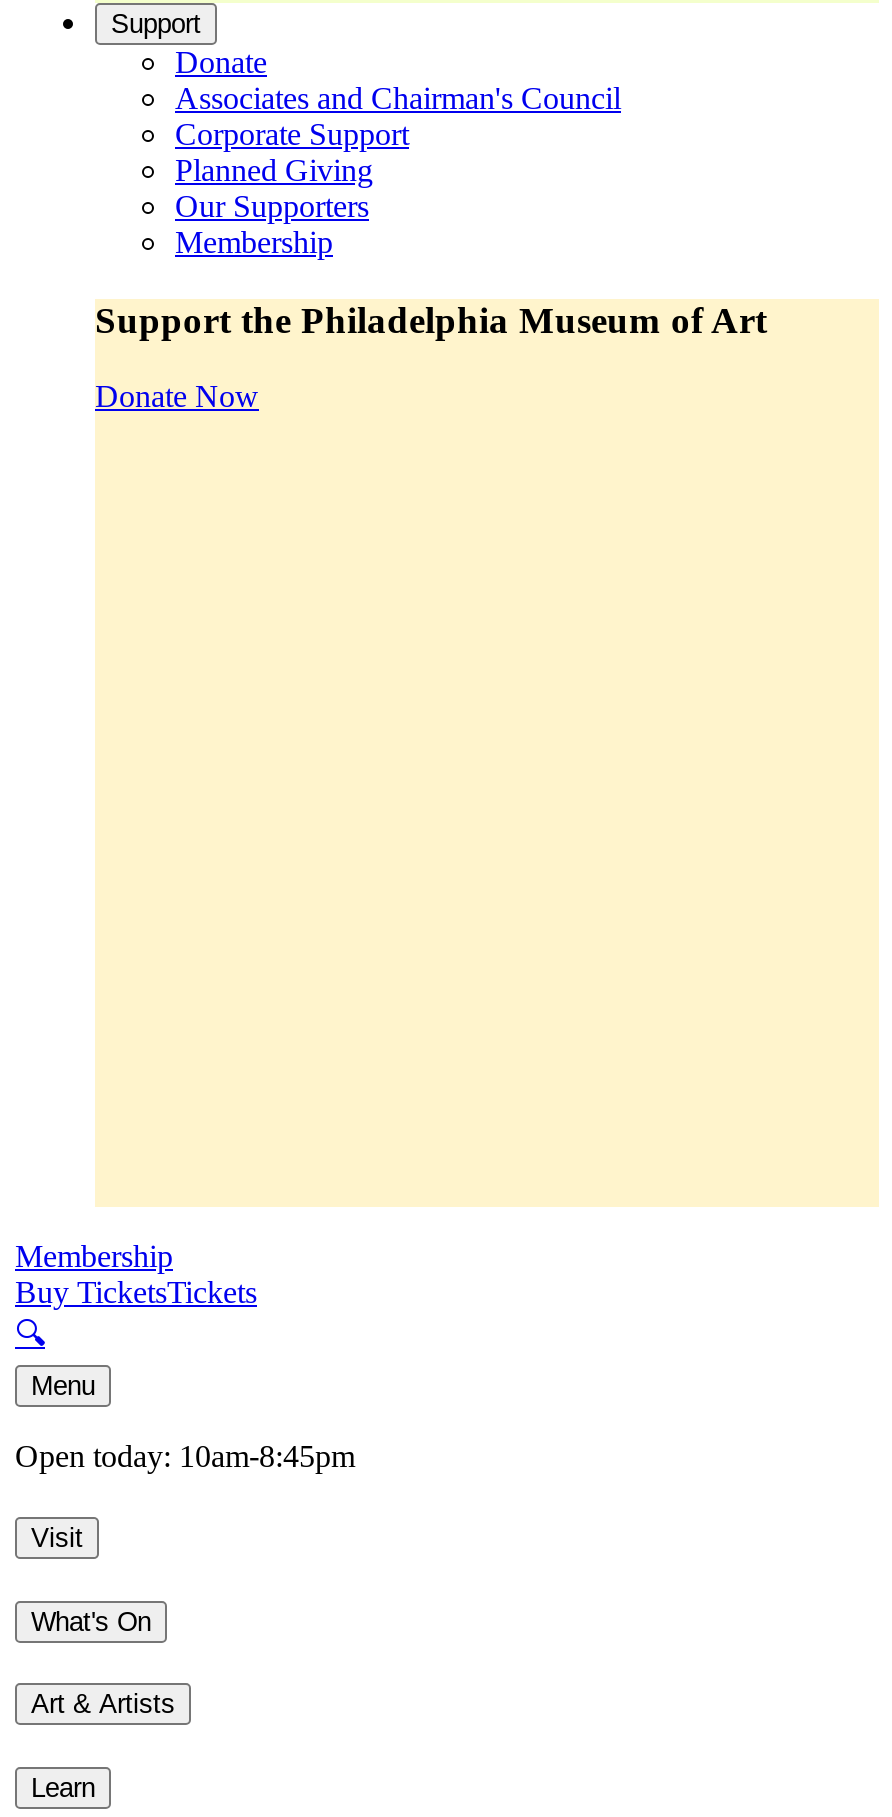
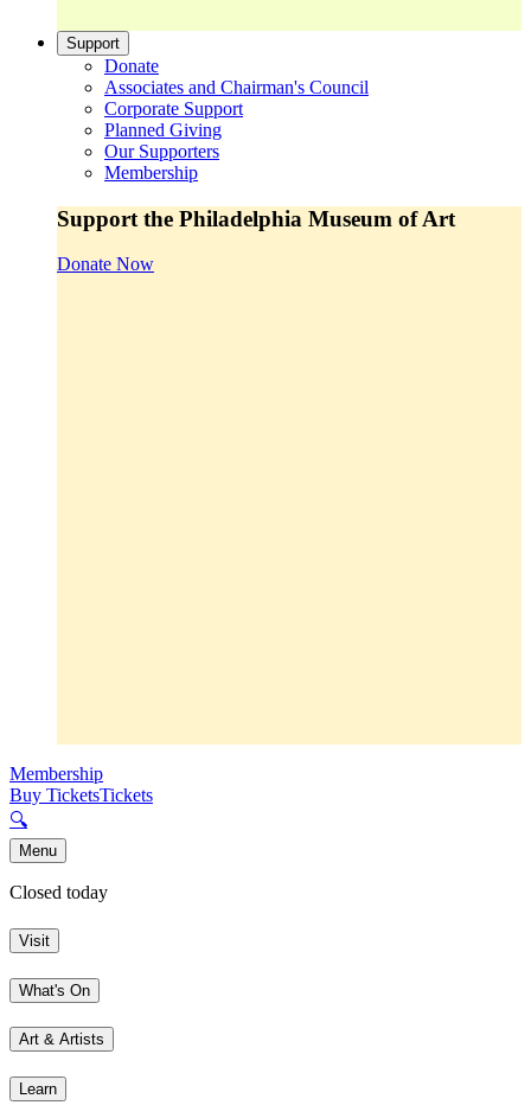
[15,1440,355,1474] Open today: 10am-8:45pm -> [9,882,108,903] Closed today

